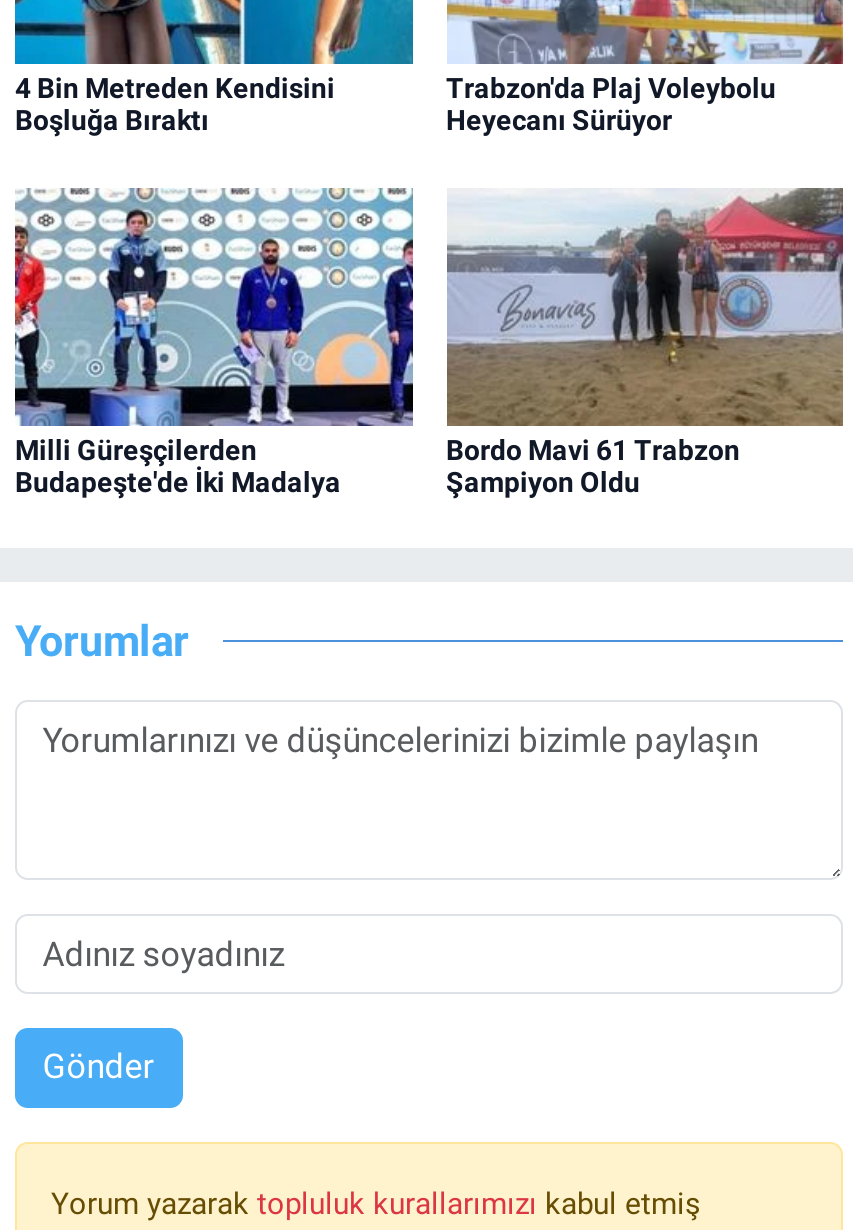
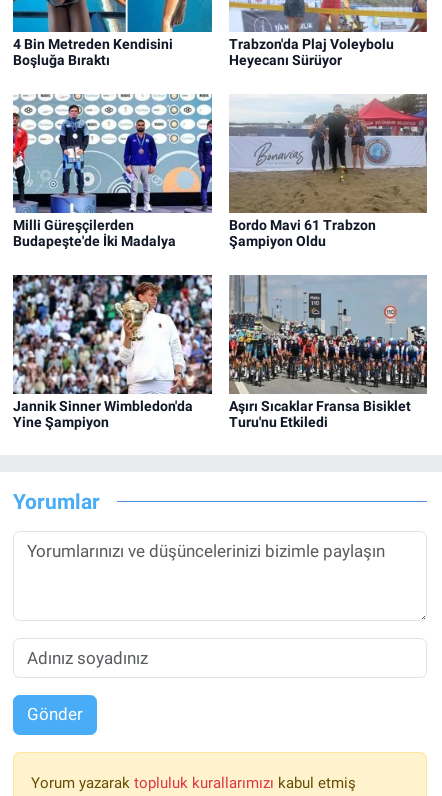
none -> [12,274,213,430] [image] | Jannik Sinner Wimbledon'da | Yine Şampiyon
none -> [228,274,428,430] [image] | Aşırı Sıcaklar Fransa Bisiklet | Turu'nu Etkiledi

